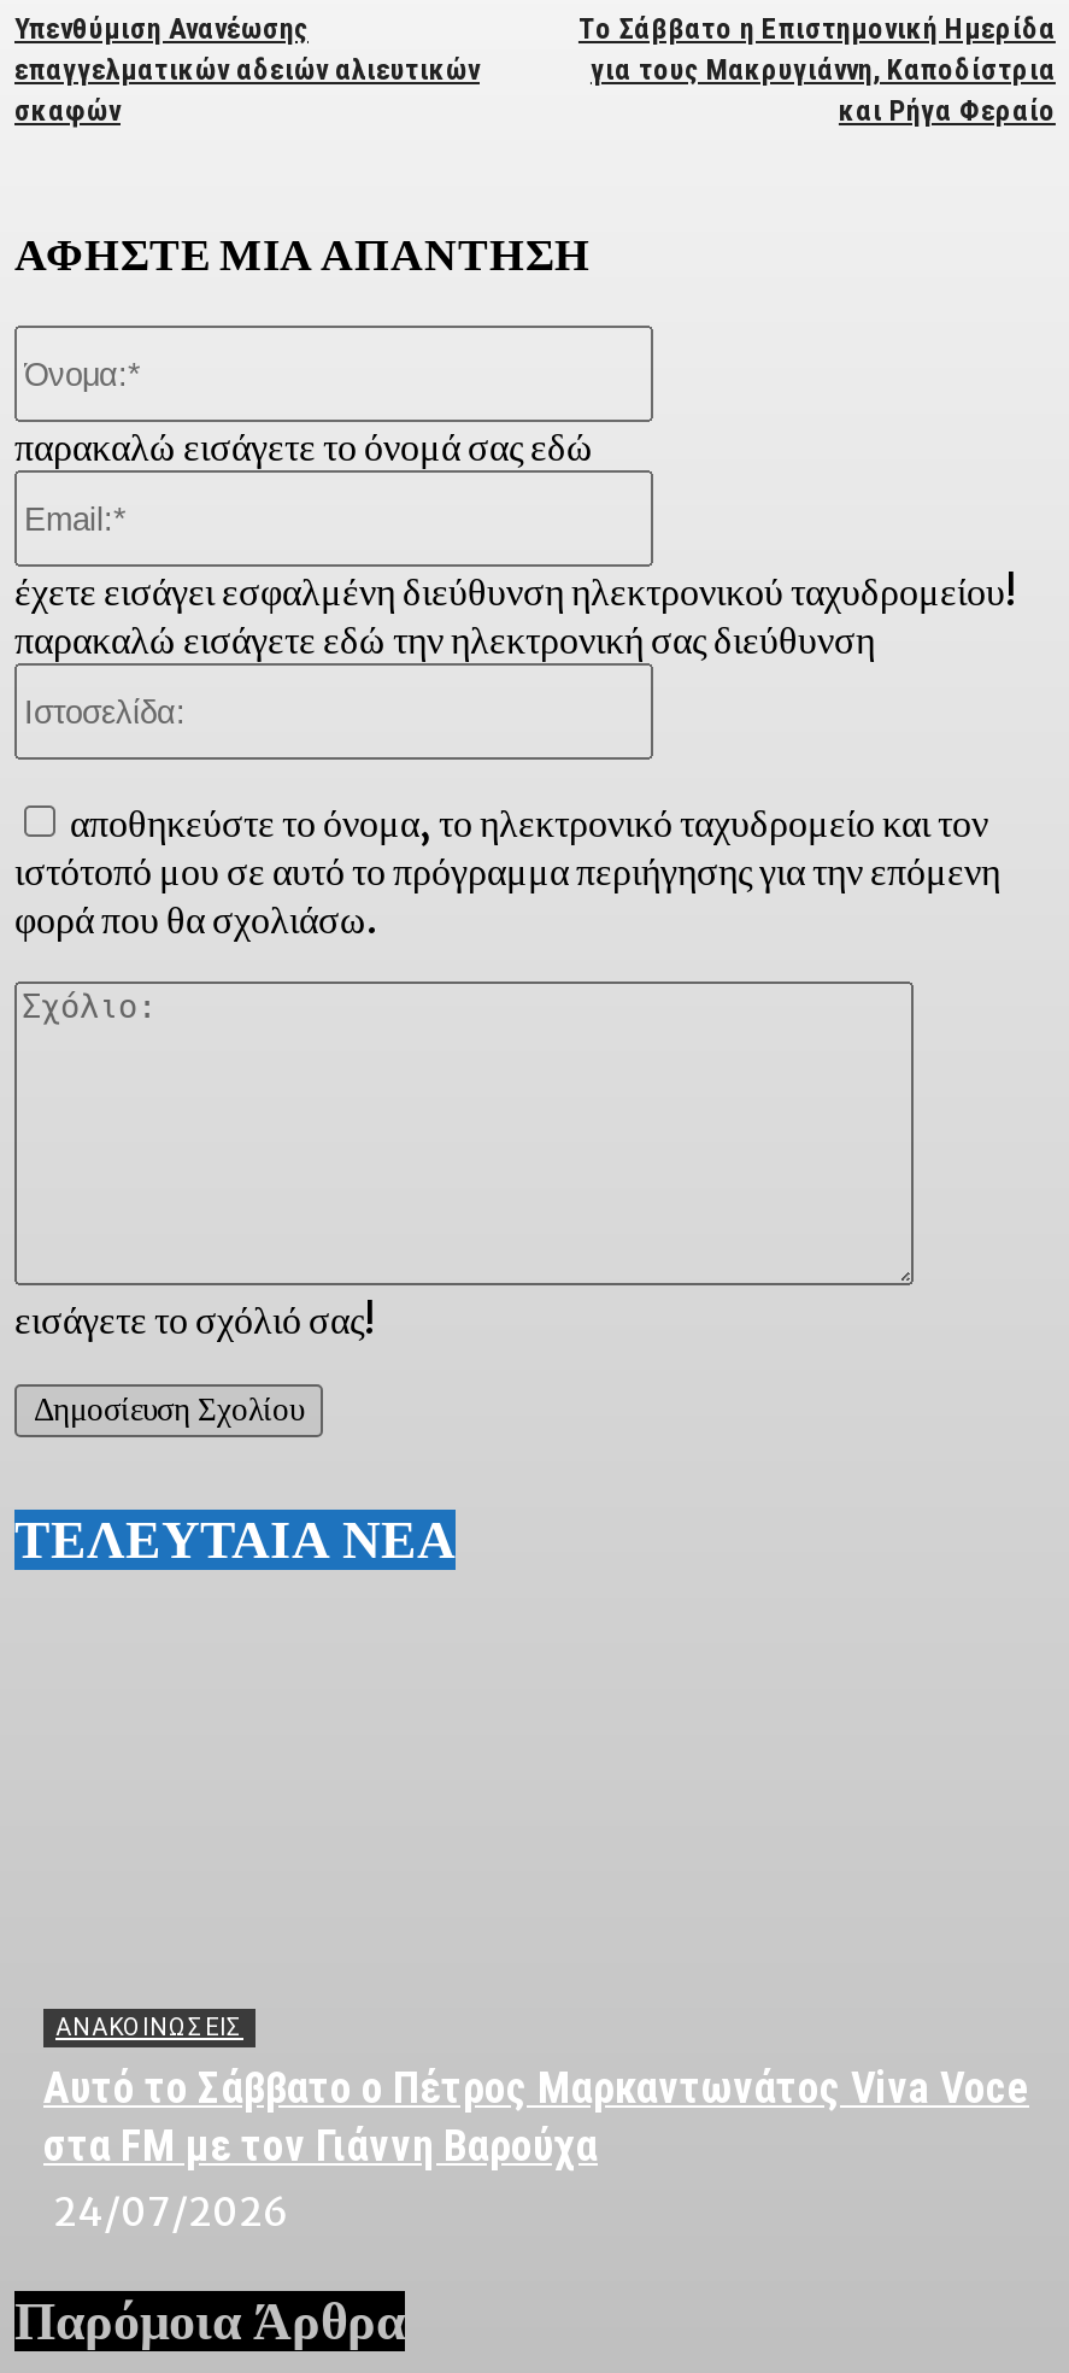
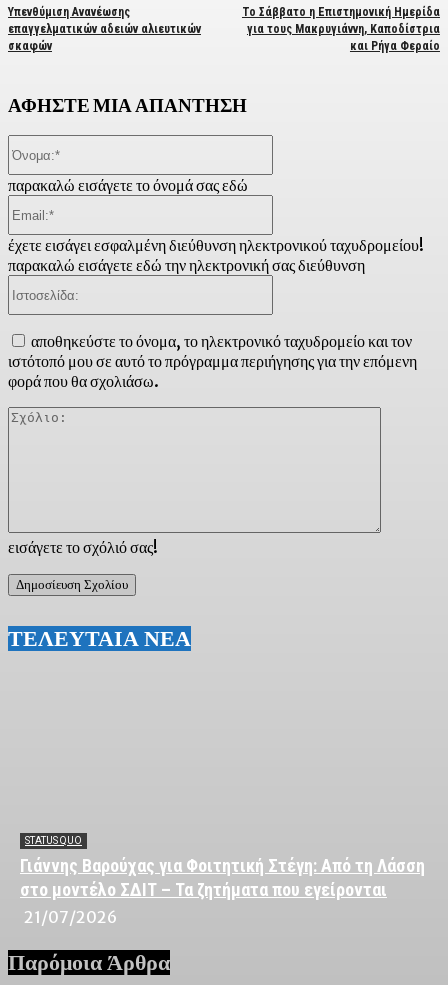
[43,2013,1029,2235] ΑΝΑΚΟΙΝΩΣΕΙΣ | Αυτό το Σάββατο ο Πέτρος Μαρκαντωνάτος Viva Voce | στα FM με τον Γιάννη Βαρούχα | 24/07/2026 -> [20,835,425,927] STATUS QUO | Γιάννης Βαρούχας για Φοιτητική Στέγη: Από τη Λάσση | στο μοντέλο ΣΔΙΤ – Τα ζητήματα που εγείρονται | 21/07/2026

